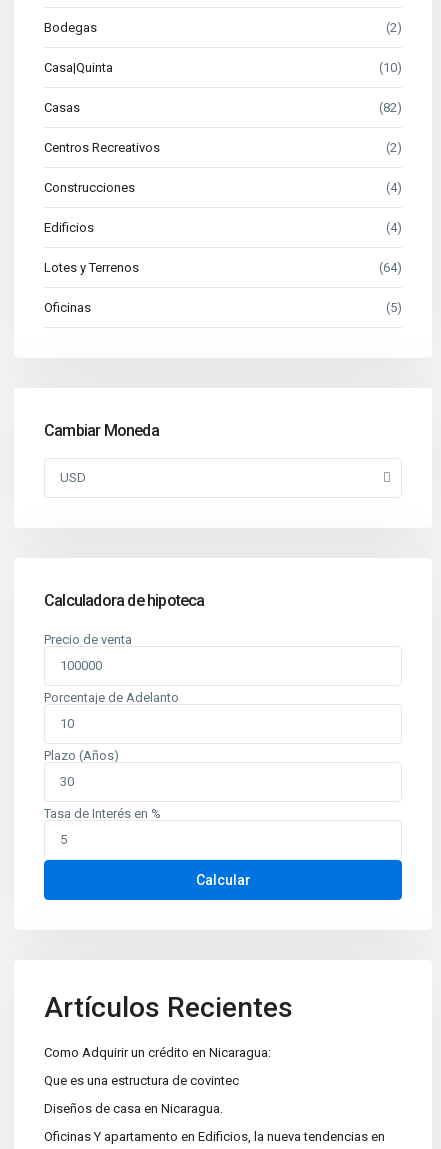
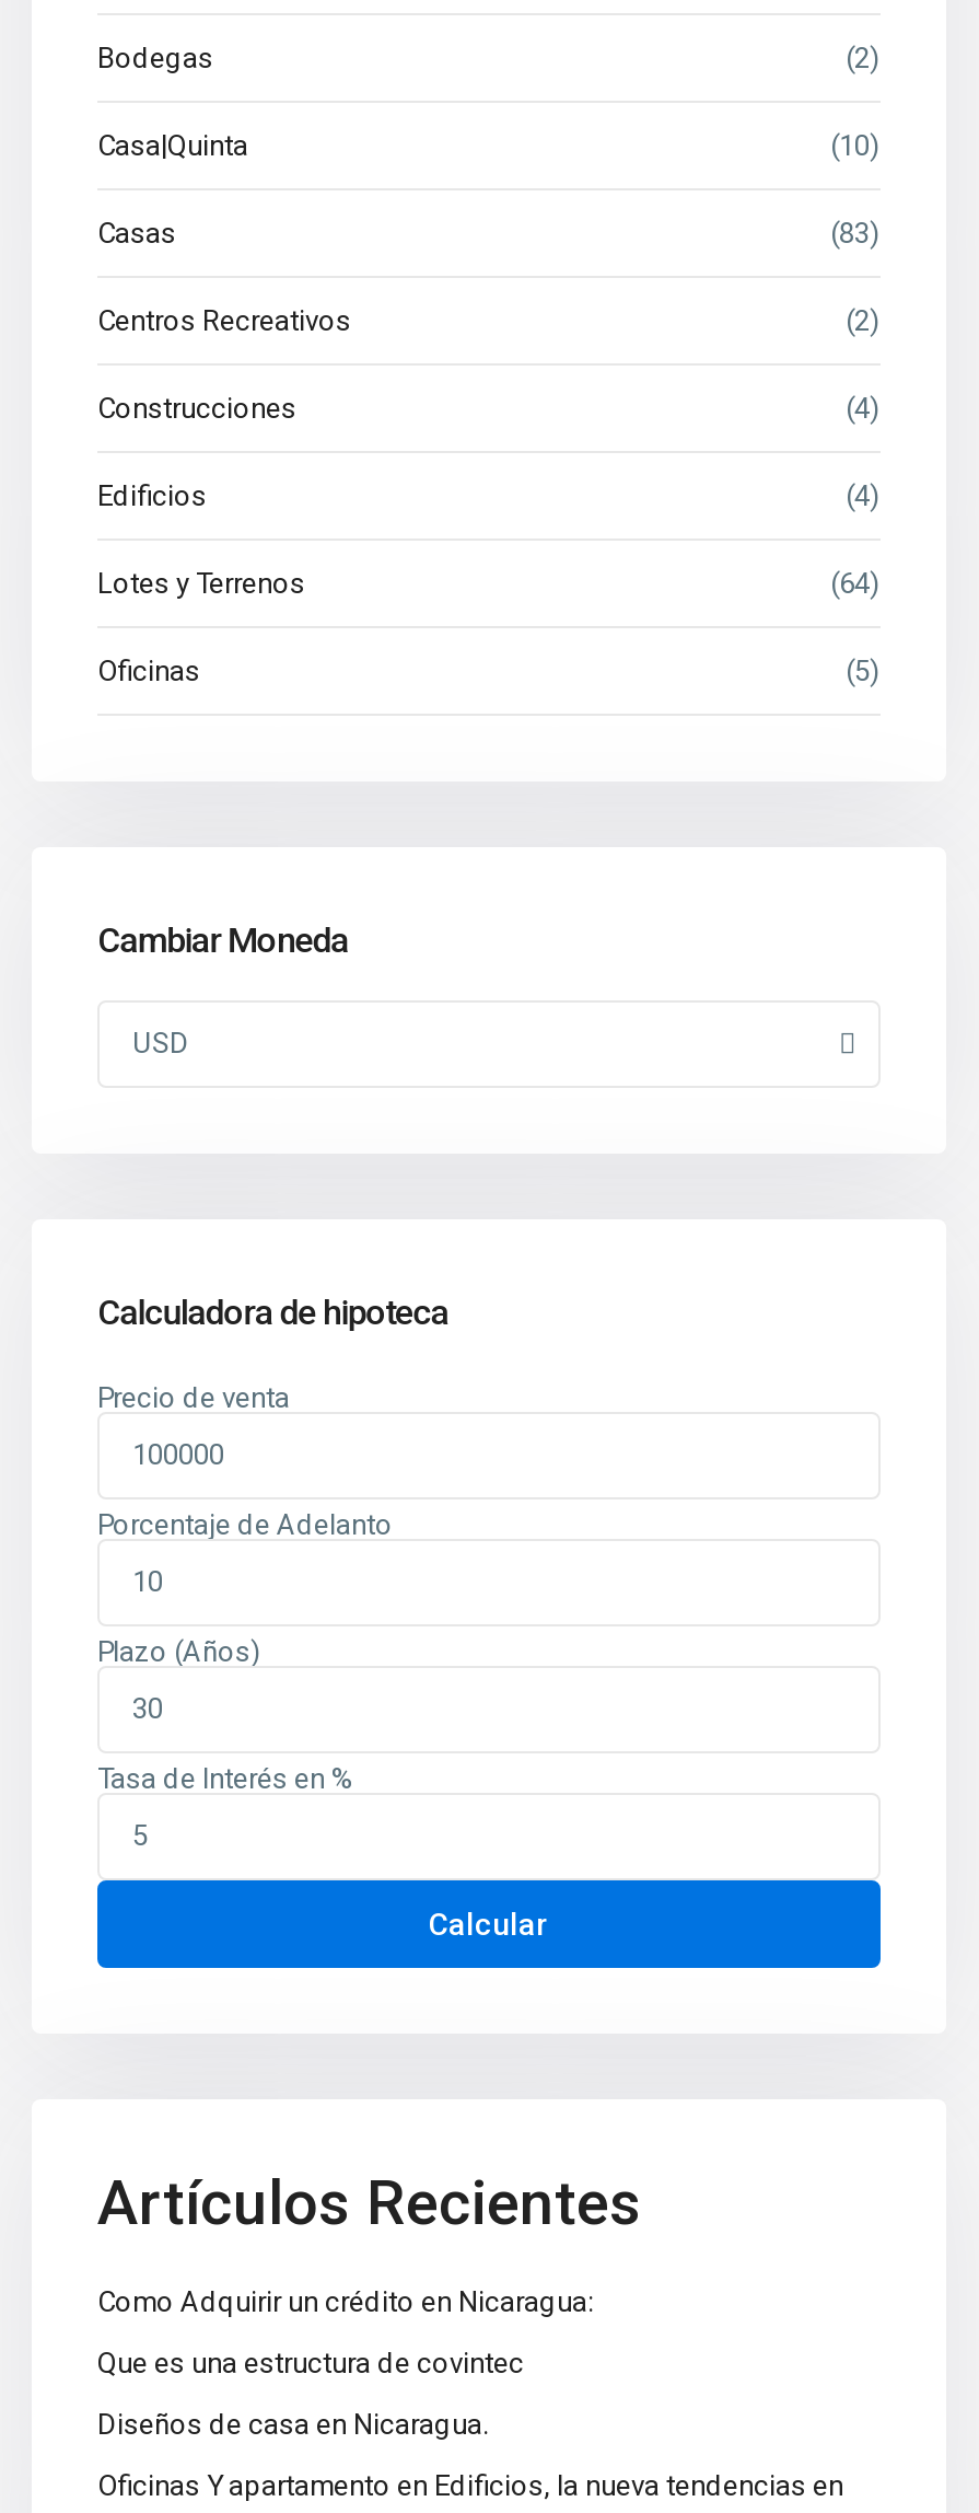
[379,100,402,115] (82) -> [830,216,881,249] (83)

